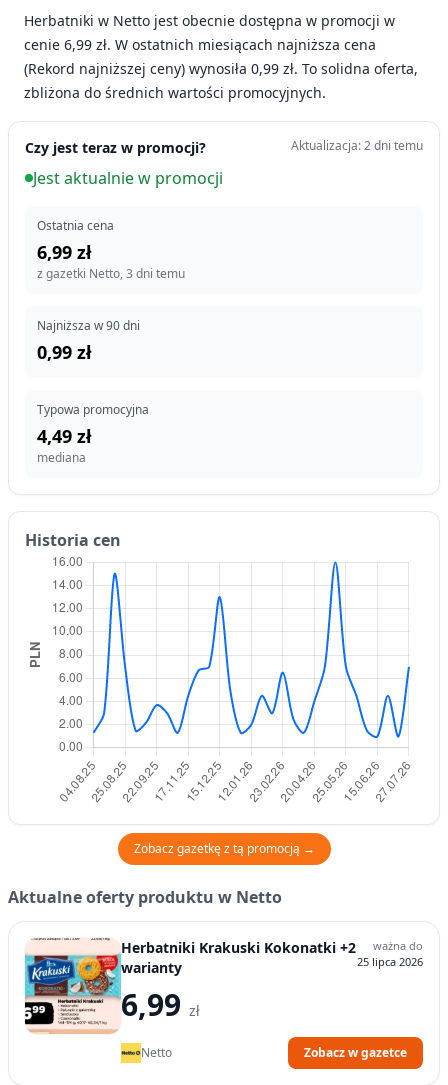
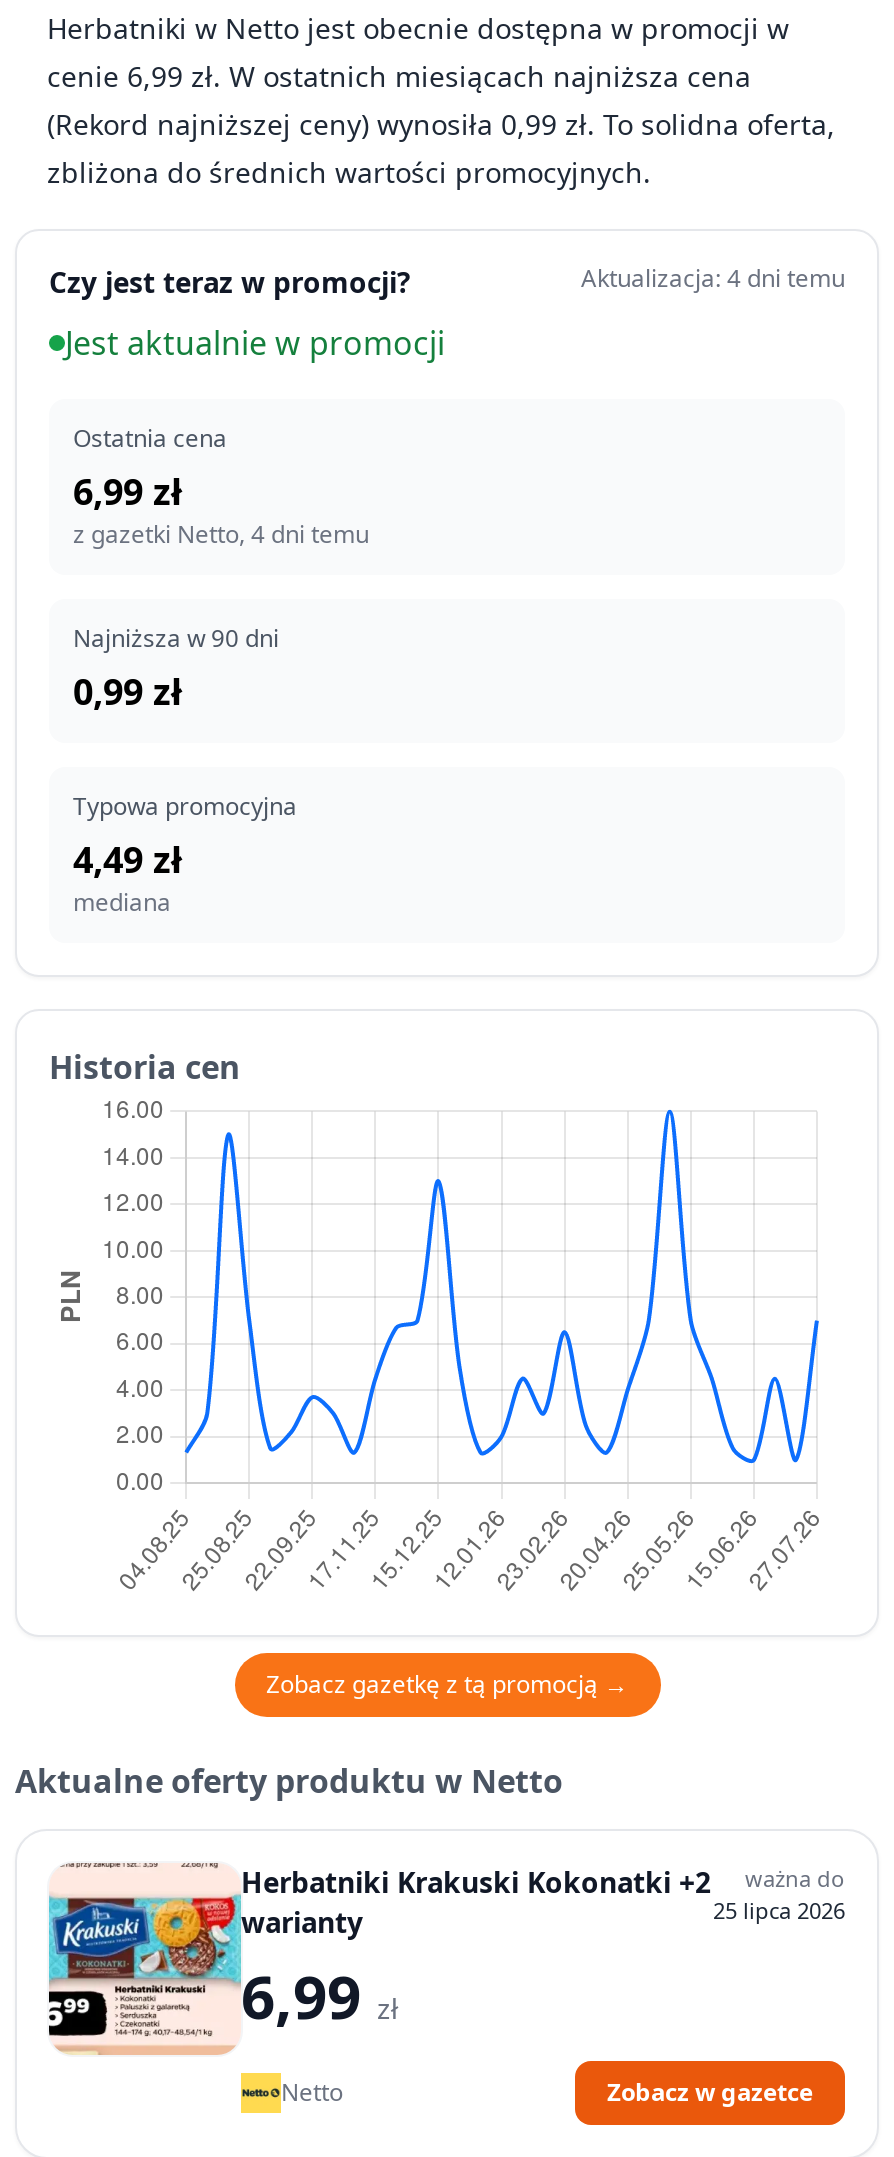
[291,137,423,154] Aktualizacja: 2 dni temu -> [581,261,845,295] Aktualizacja: 4 dni temu
[37,265,185,282] z gazetki Netto, 3 dni temu -> [73,517,369,551] z gazetki Netto, 4 dni temu

